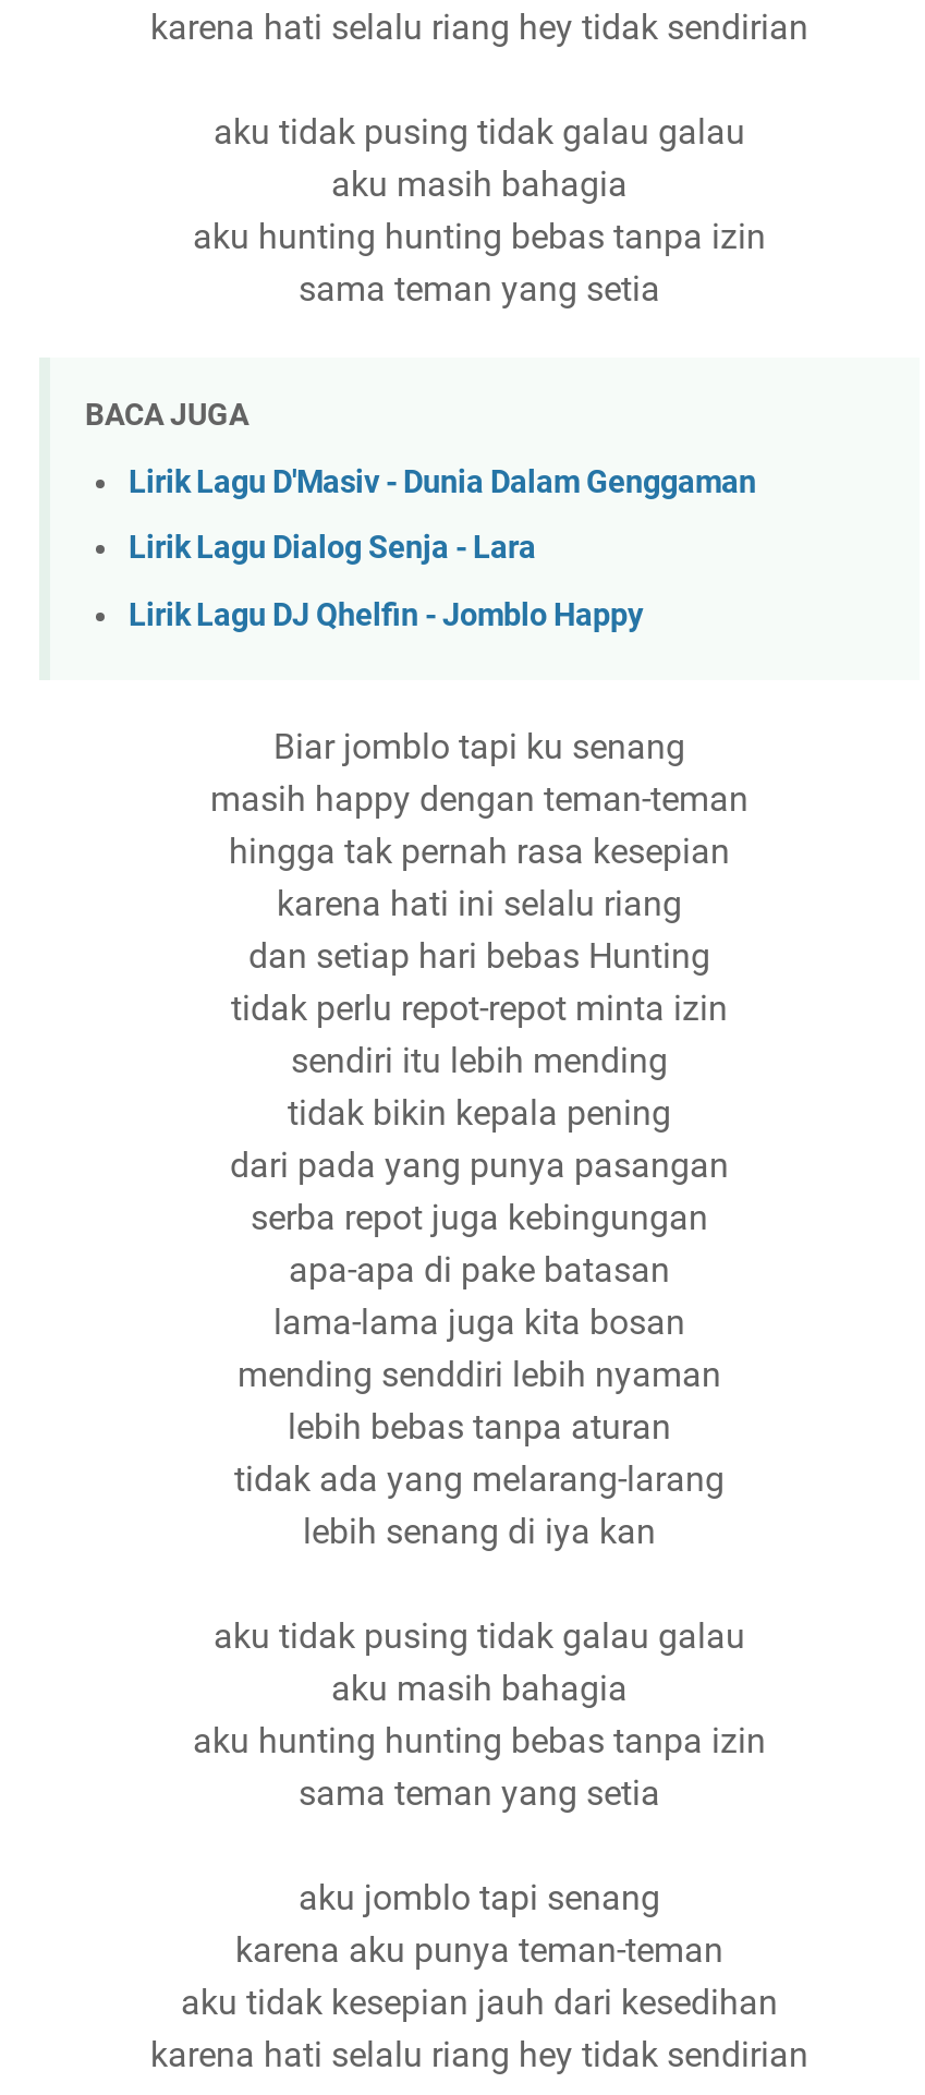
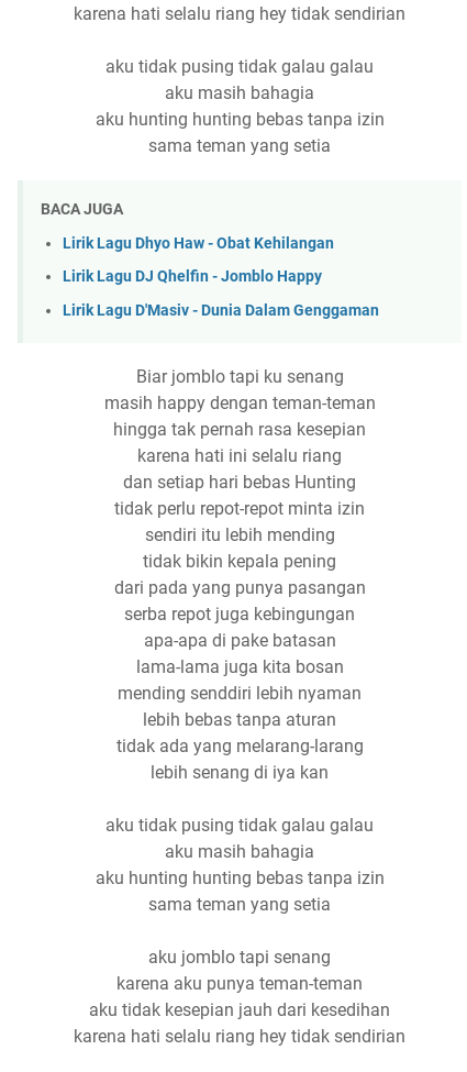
moved [129,464,756,501] -> [63,301,379,320]: Lirik Lagu D'Masiv - Dunia Dalam Genggaman
[129,531,536,568] Lirik Lagu Dialog Senja - Lara -> [63,234,334,253] Lirik Lagu Dhyo Haw - Obat Kehilangan
moved [129,597,643,634] -> [63,268,322,286]: Lirik Lagu DJ Qhelfin - Jomblo Happy

